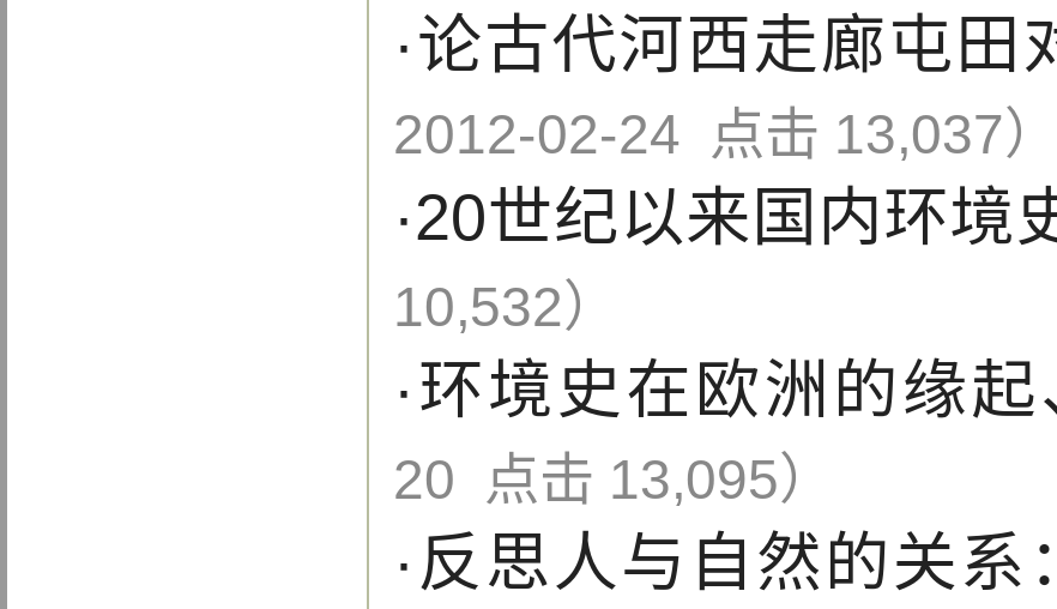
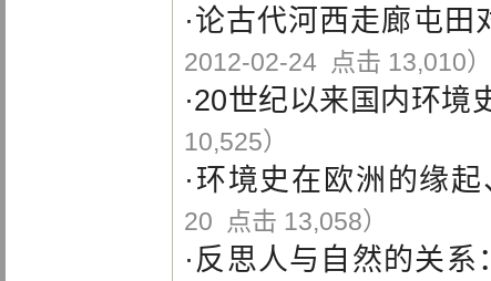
[393,103,1057,165] 2012-02-24 点击 13,037） -> [184,48,491,76] 2012-02-24 点击 13,010）
[393,276,618,338] 10,532） -> [184,127,288,156] 10,525）
[393,448,834,511] 20 点击 13,095） -> [184,207,388,236] 20 点击 13,058）

